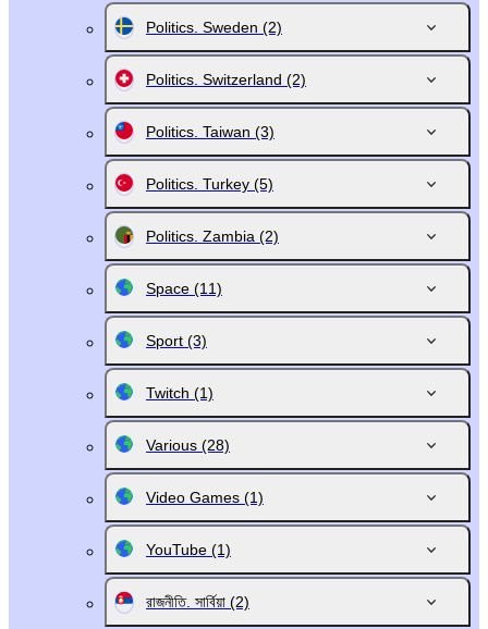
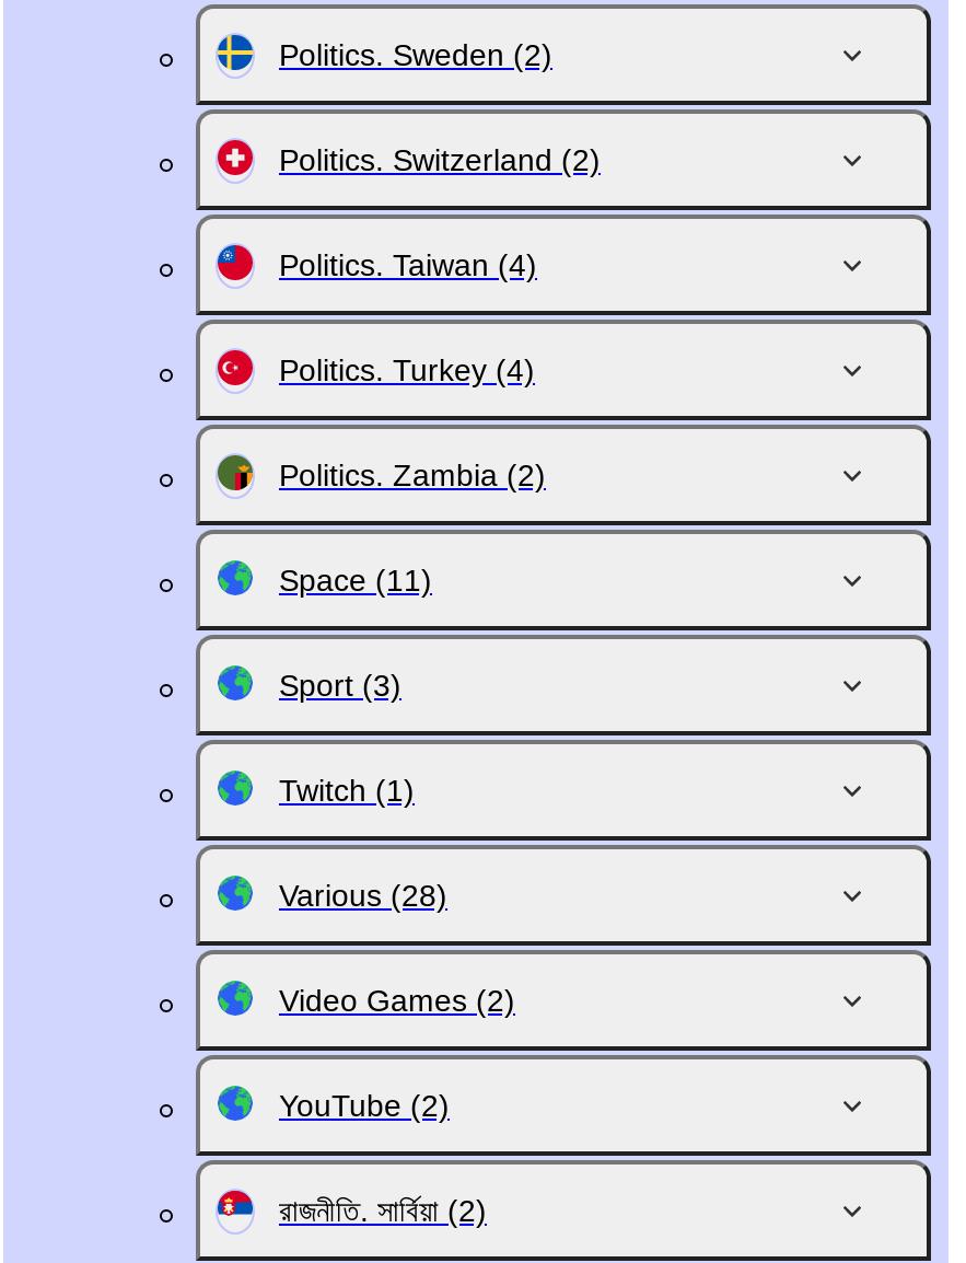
[146,123,274,140] Politics. Taiwan (3) -> [279,247,537,282] Politics. Taiwan (4)
[146,175,273,193] Politics. Turkey (5) -> [279,352,535,387] Politics. Turkey (4)
[146,489,264,506] Video Games (1) -> [279,983,515,1018] Video Games (2)
[146,541,231,558] YouTube (1) -> [279,1088,450,1123] YouTube (2)

